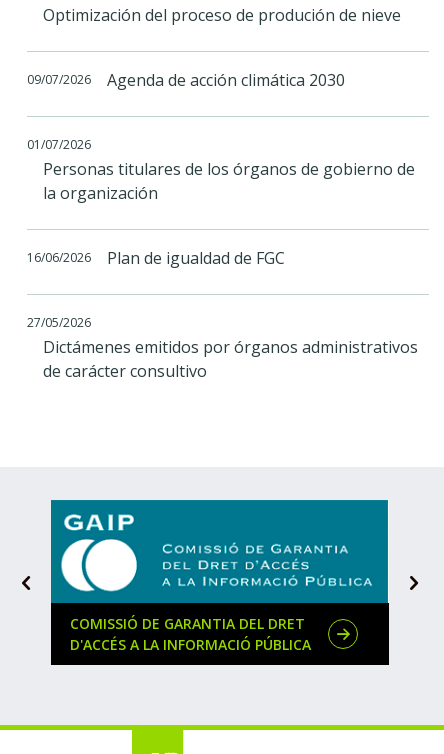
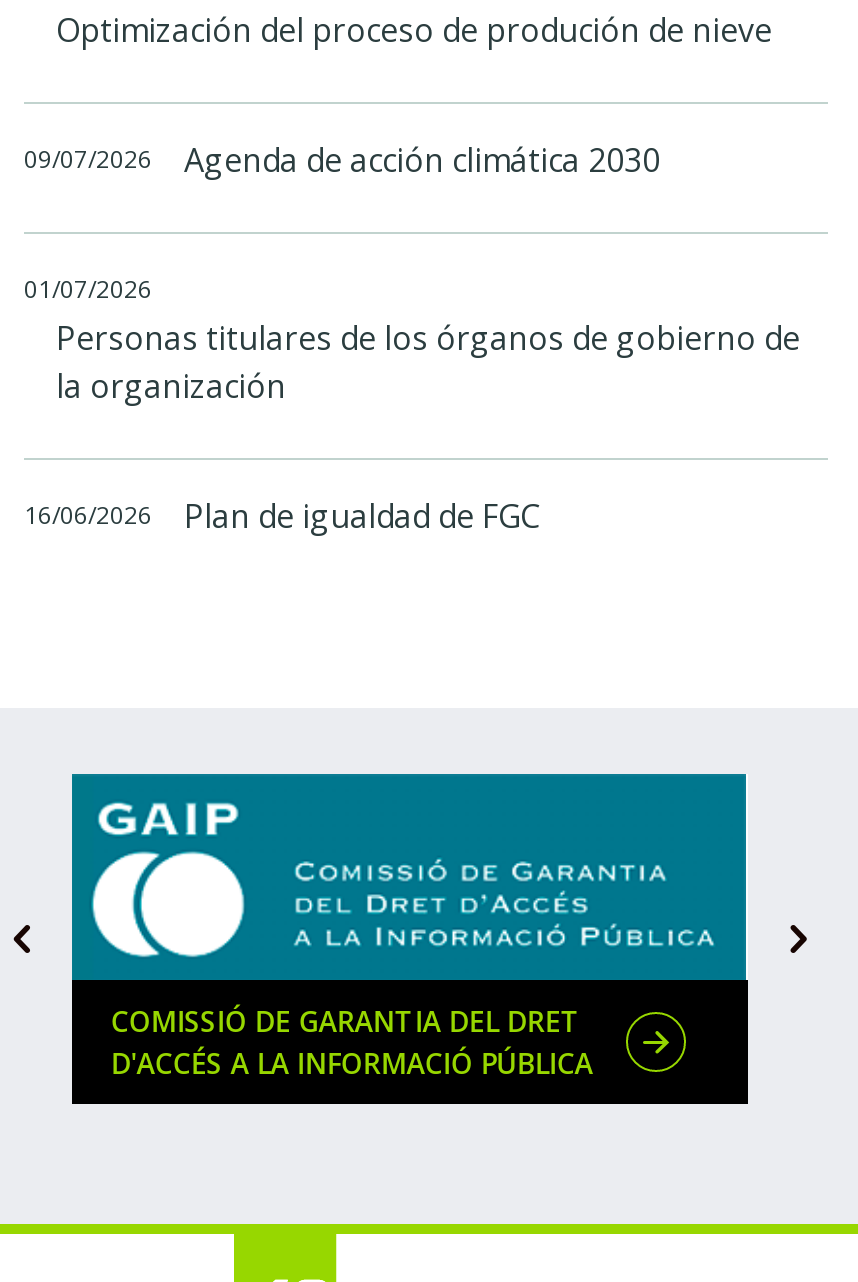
[27,314,418,382] 27/05/2026 | Dictámenes emitidos por órganos administrativos | de carácter consultivo -> none

